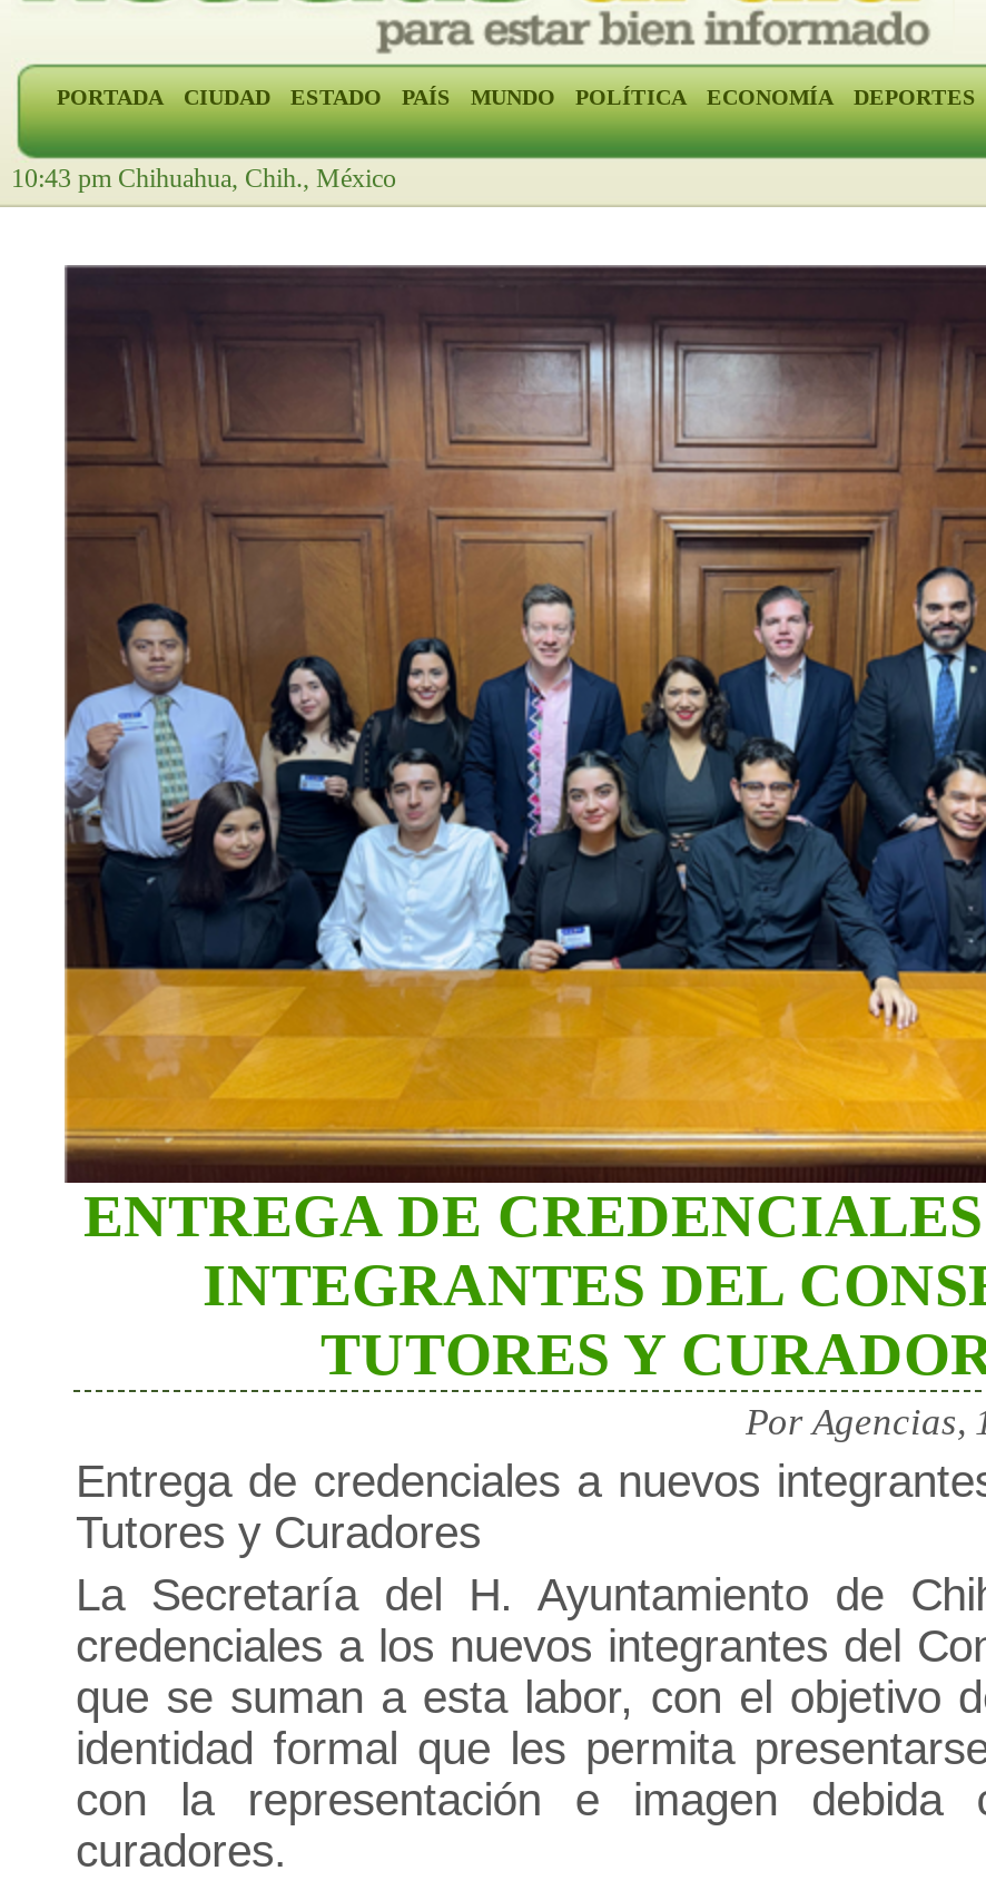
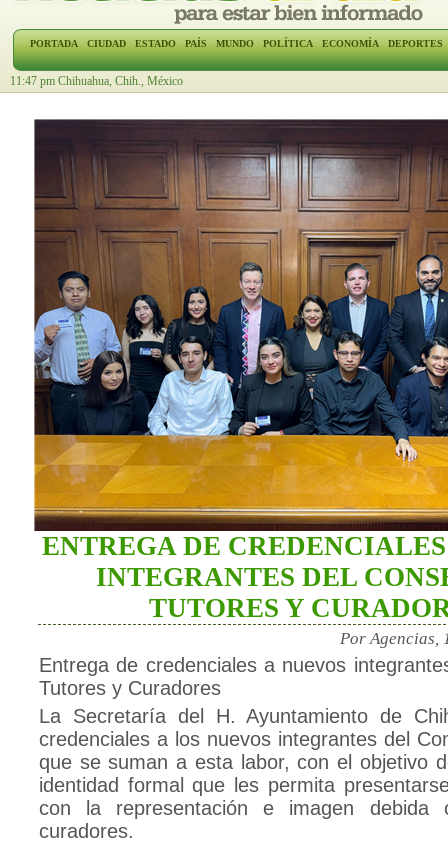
[11,163,396,194] 10:43 pm Chihuahua, Chih., México -> [10,74,183,88] 11:47 pm Chihuahua, Chih., México

